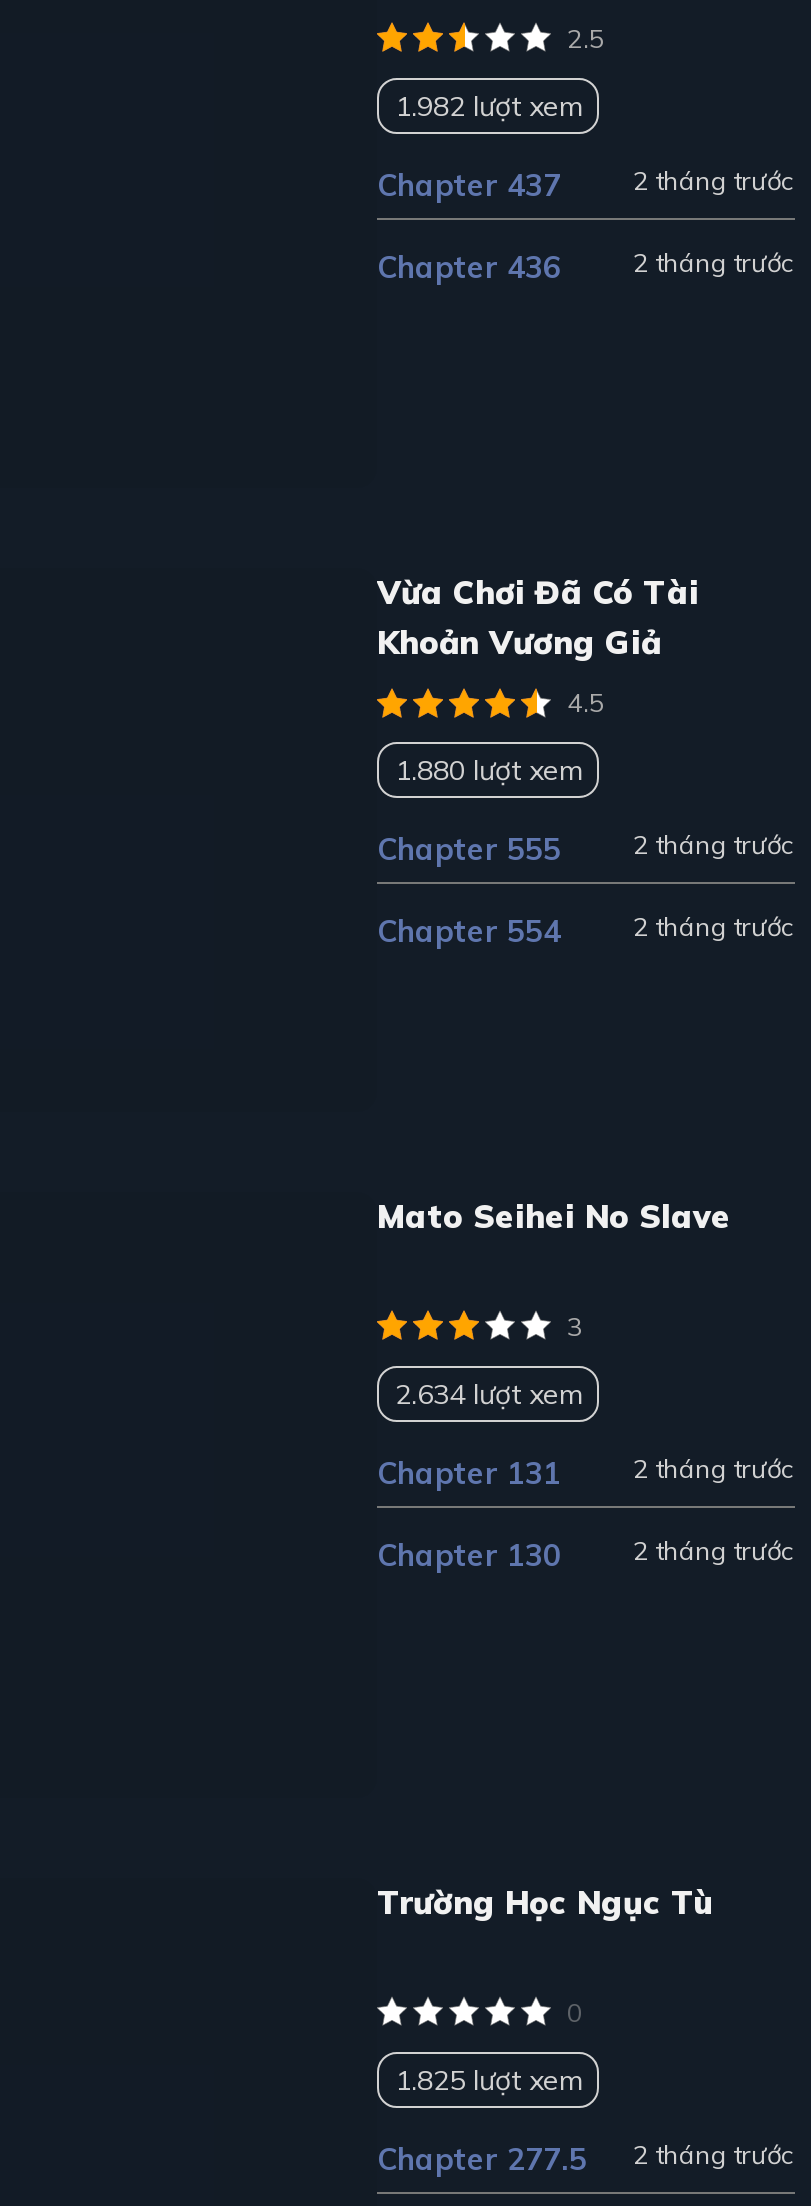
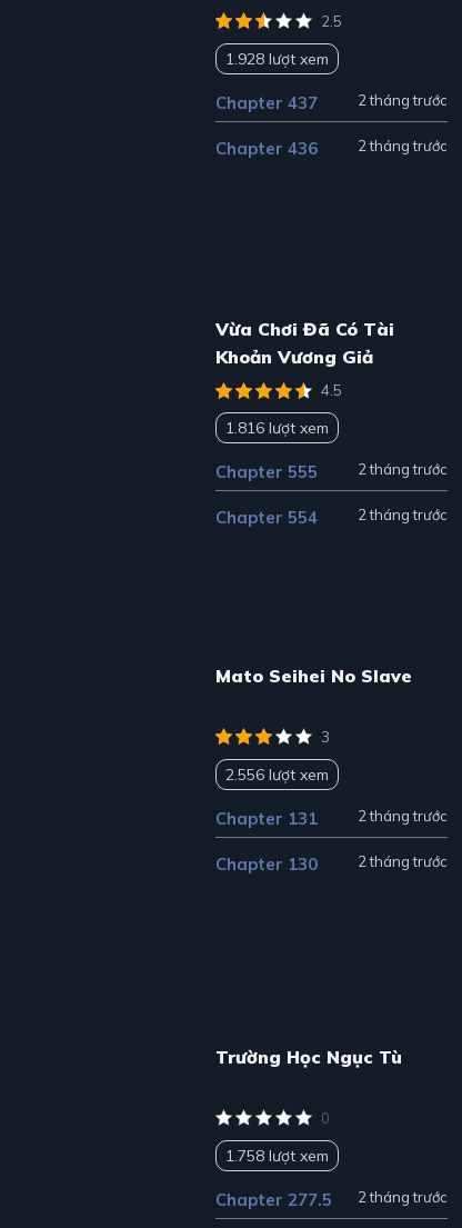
[395,87,581,123] 1.982 lượt xem -> [225,49,329,69] 1.928 lượt xem
[395,752,581,788] 1.880 lượt xem -> [225,418,329,438] 1.816 lượt xem
[395,1376,581,1412] 2.634 lượt xem -> [225,764,329,784] 2.556 lượt xem
[395,2062,581,2098] 1.825 lượt xem -> [225,1146,329,1166] 1.758 lượt xem

